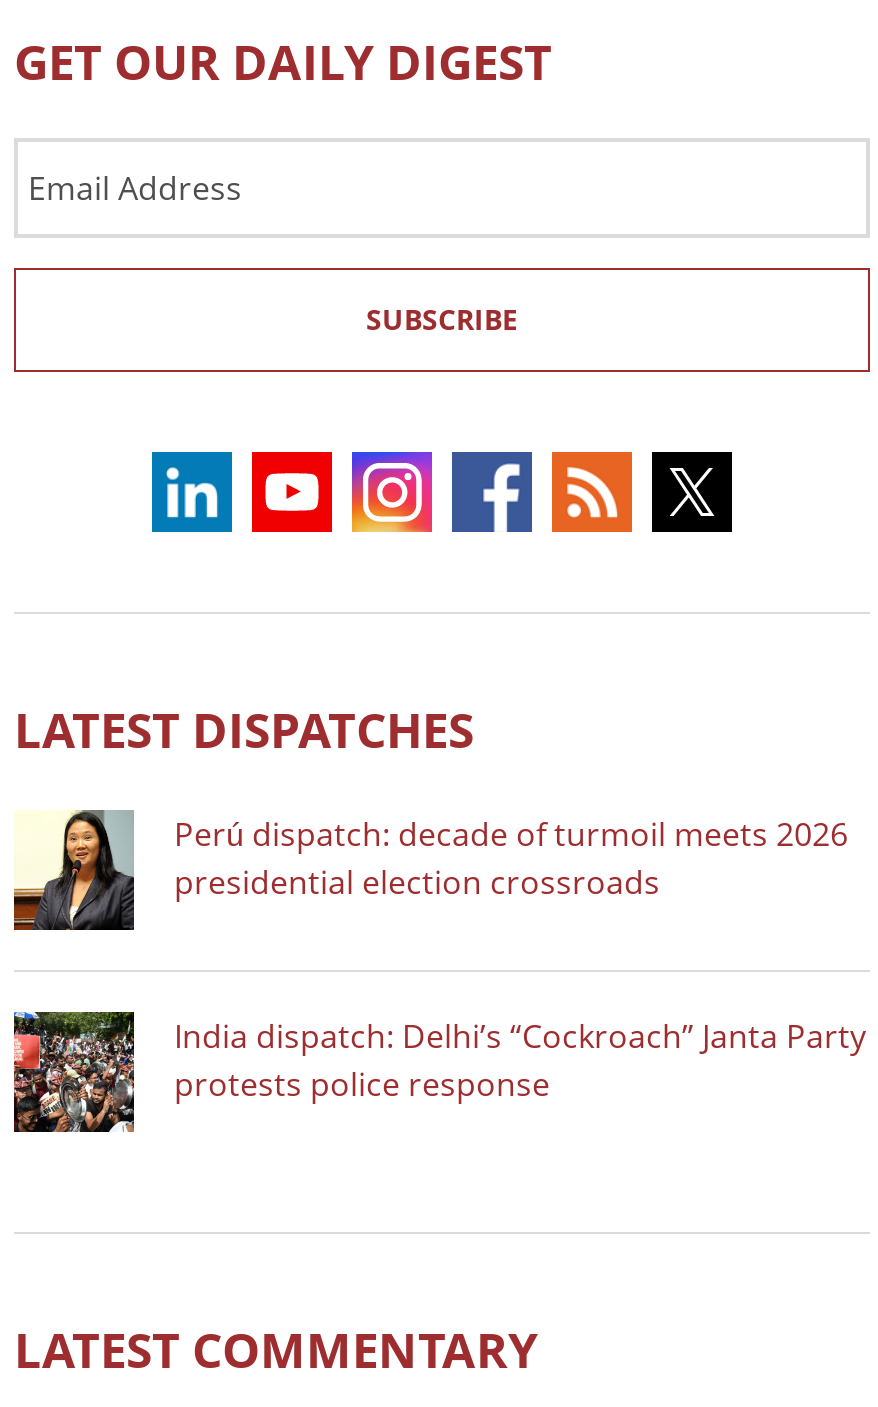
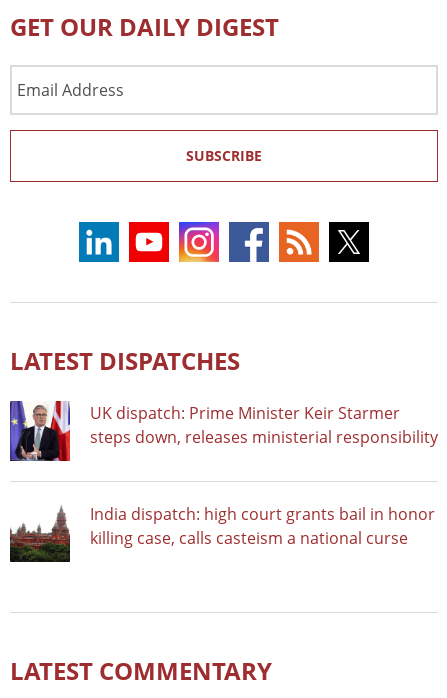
[12,808,848,932] [image] | Perú dispatch: decade of turmoil meets 2026 | presidential election crossroads -> [9,400,438,462] [image] | UK dispatch: Prime Minister Keir Starmer | steps down, releases ministerial responsibility
[12,1010,866,1134] [image] | India dispatch: Delhi’s “Cockroach” Janta Party | protests police response -> [10,502,435,563] [image] | India dispatch: high court grants bail in honor | killing case, calls casteism a national curse

